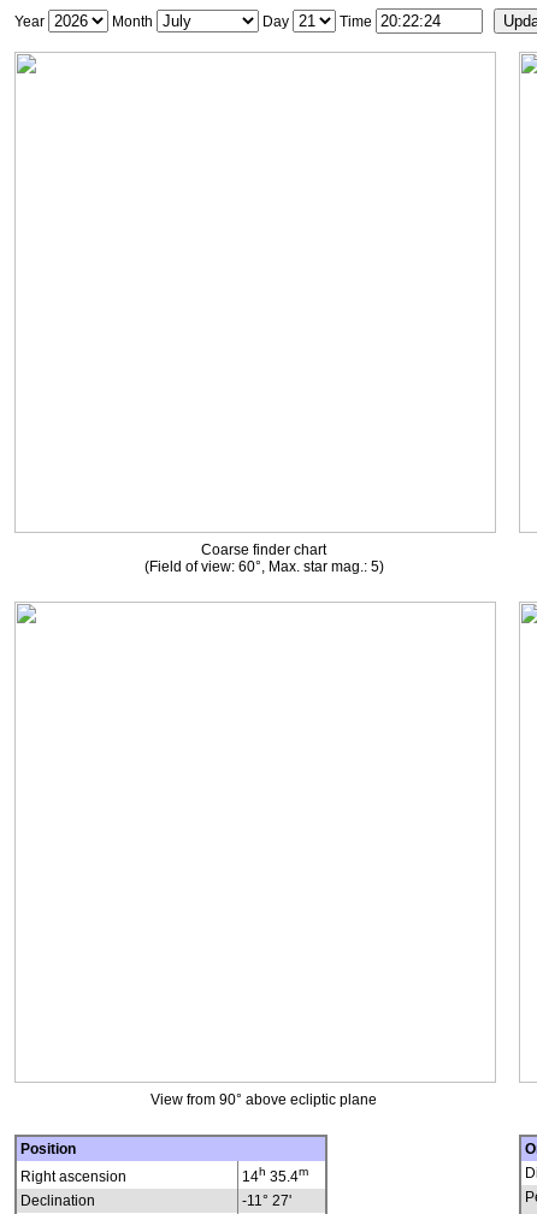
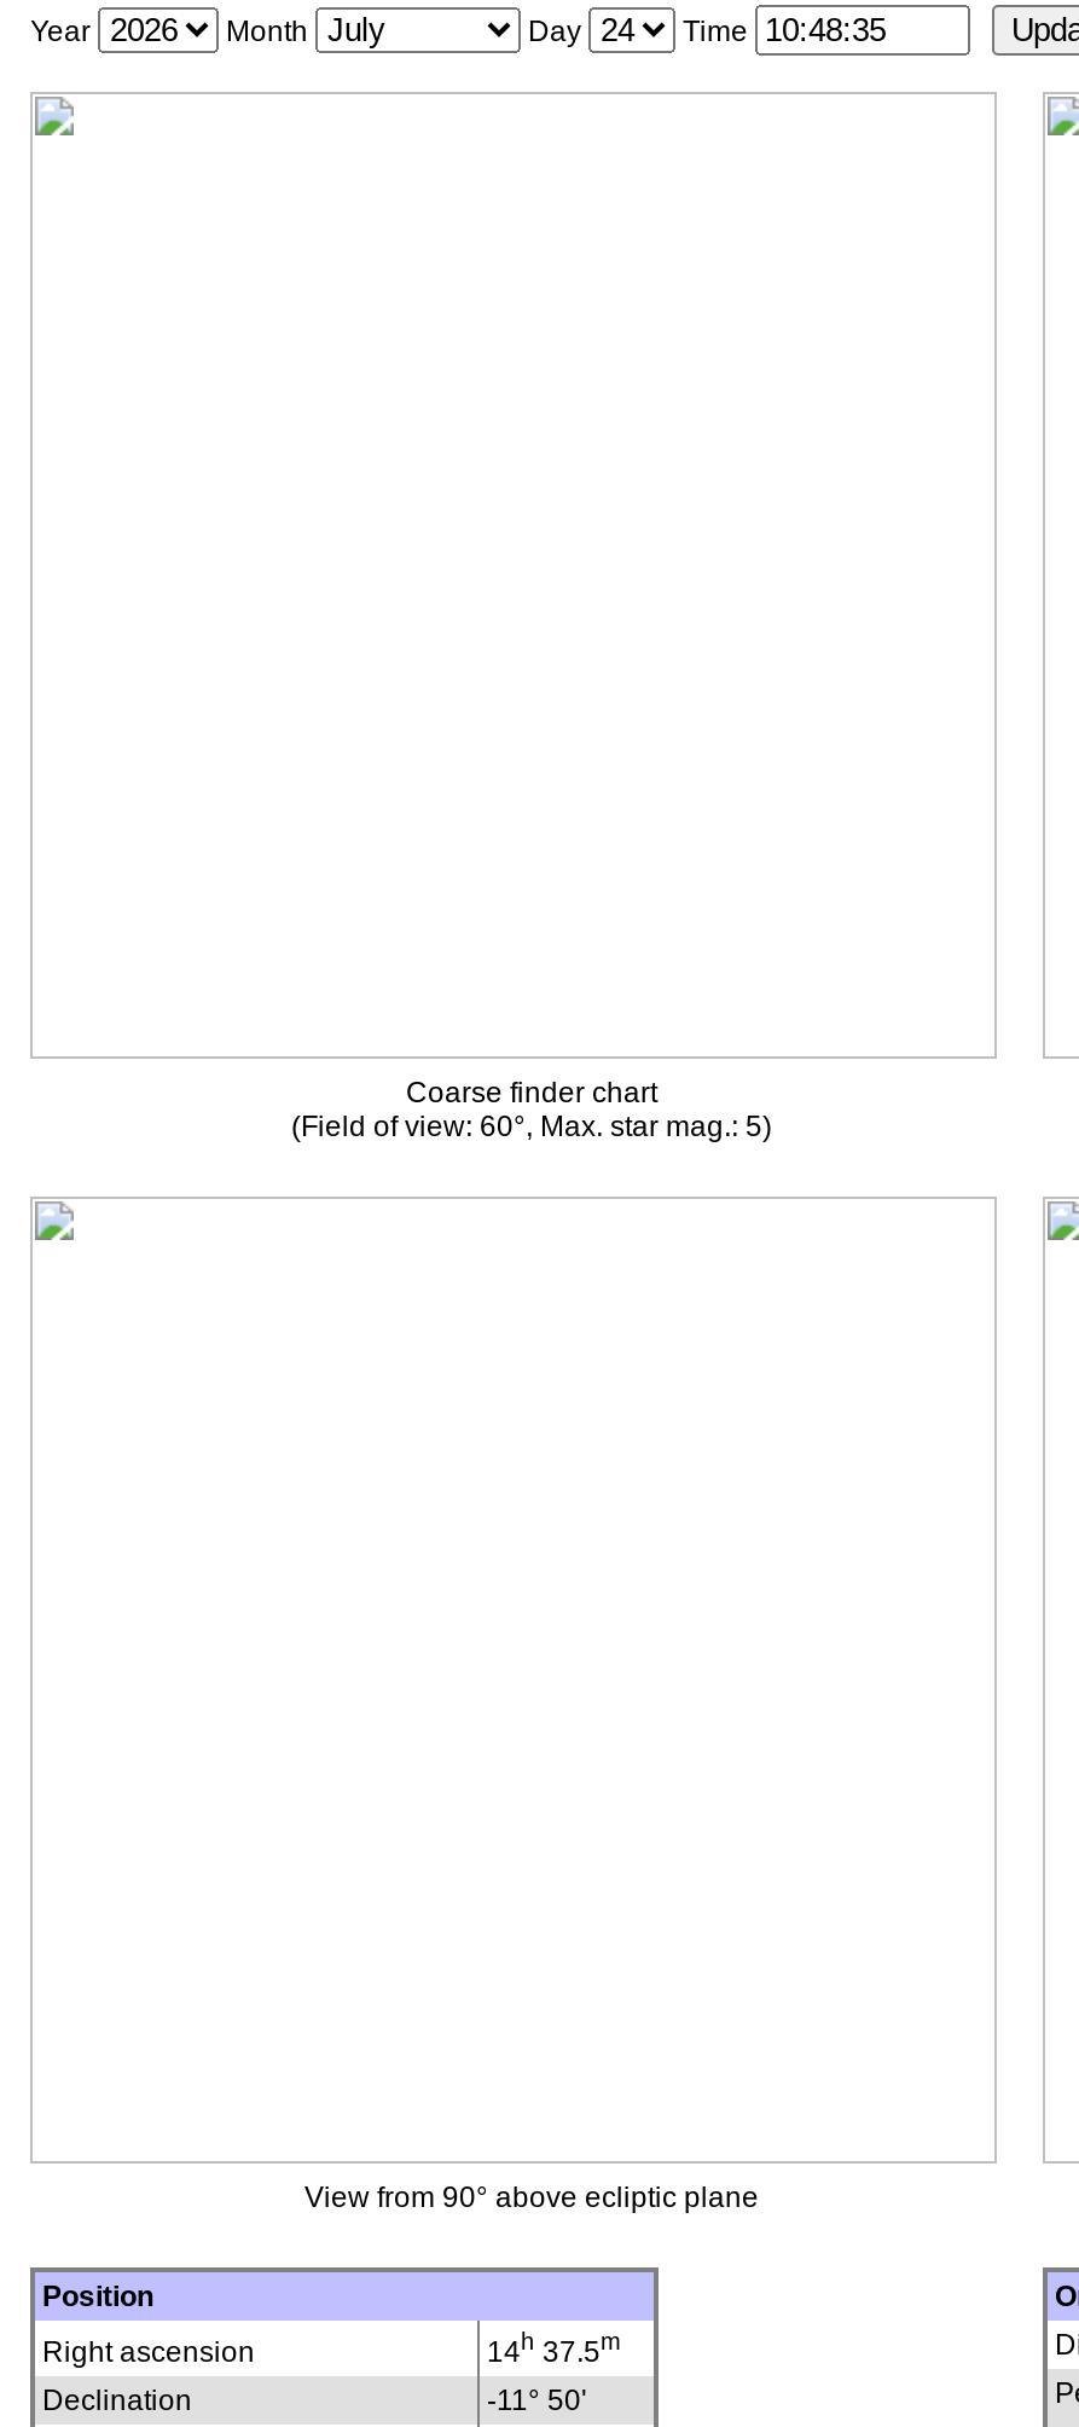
[242,1165,308,1185] 14h 35.4m -> [487,2328,620,2369] 14h 37.5m
[242,1192,291,1209] -11° 27' -> [487,2383,586,2417] -11° 50'

